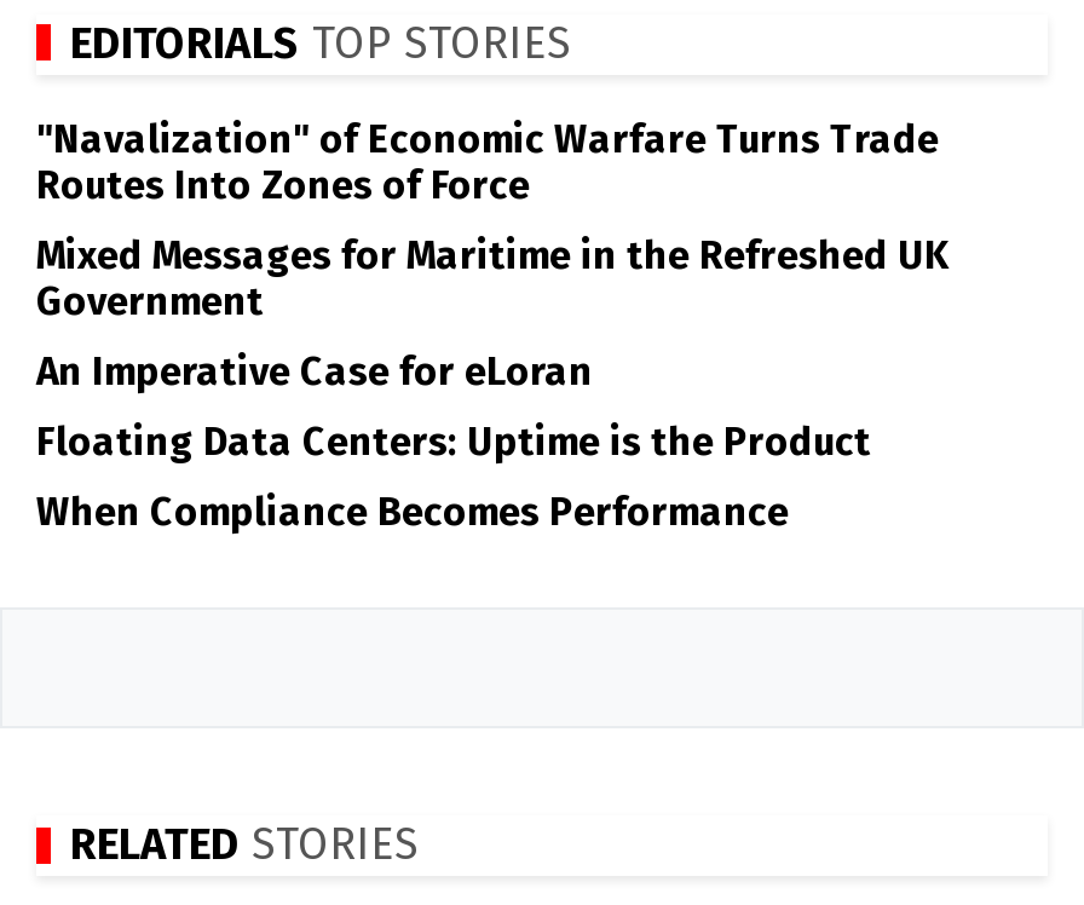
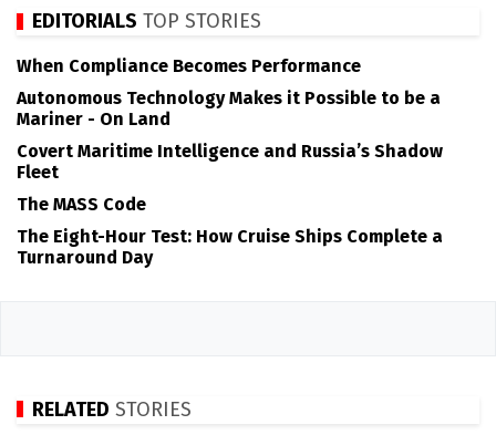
[36,117,948,466] "Navalization" of Economic Warfare Turns Trade | Routes Into Zones of Force | Mixed Messages for Maritime in the Refreshed UK | Government | An Imperative Case for eLoran | Floating Data Centers: Uptime is the Product -> none
moved [36,490,789,536] -> [17,55,361,76]: When Compliance Becomes Performance
none -> [17,87,443,268] Autonomous Technology Makes it Possible to be a | Mariner - On Land | Covert Maritime Intelligence and Russia’s Shadow | Fleet | The MASS Code | The Eight-Hour Test: How Cruise Ships Complete a | Turnaround Day

